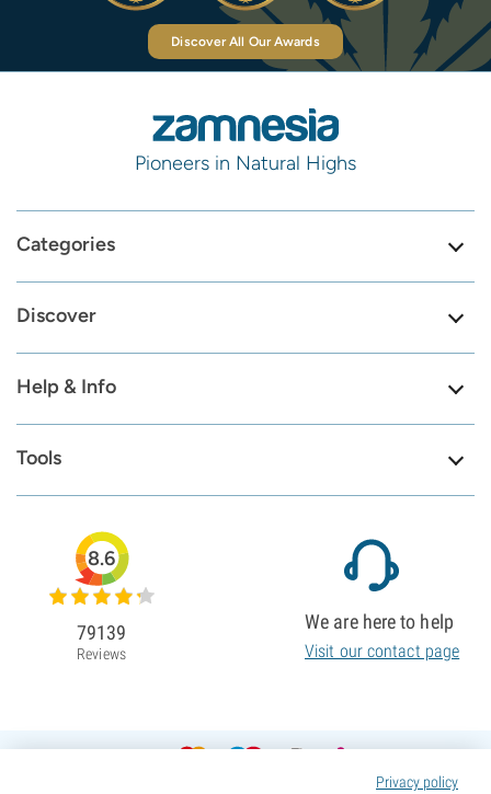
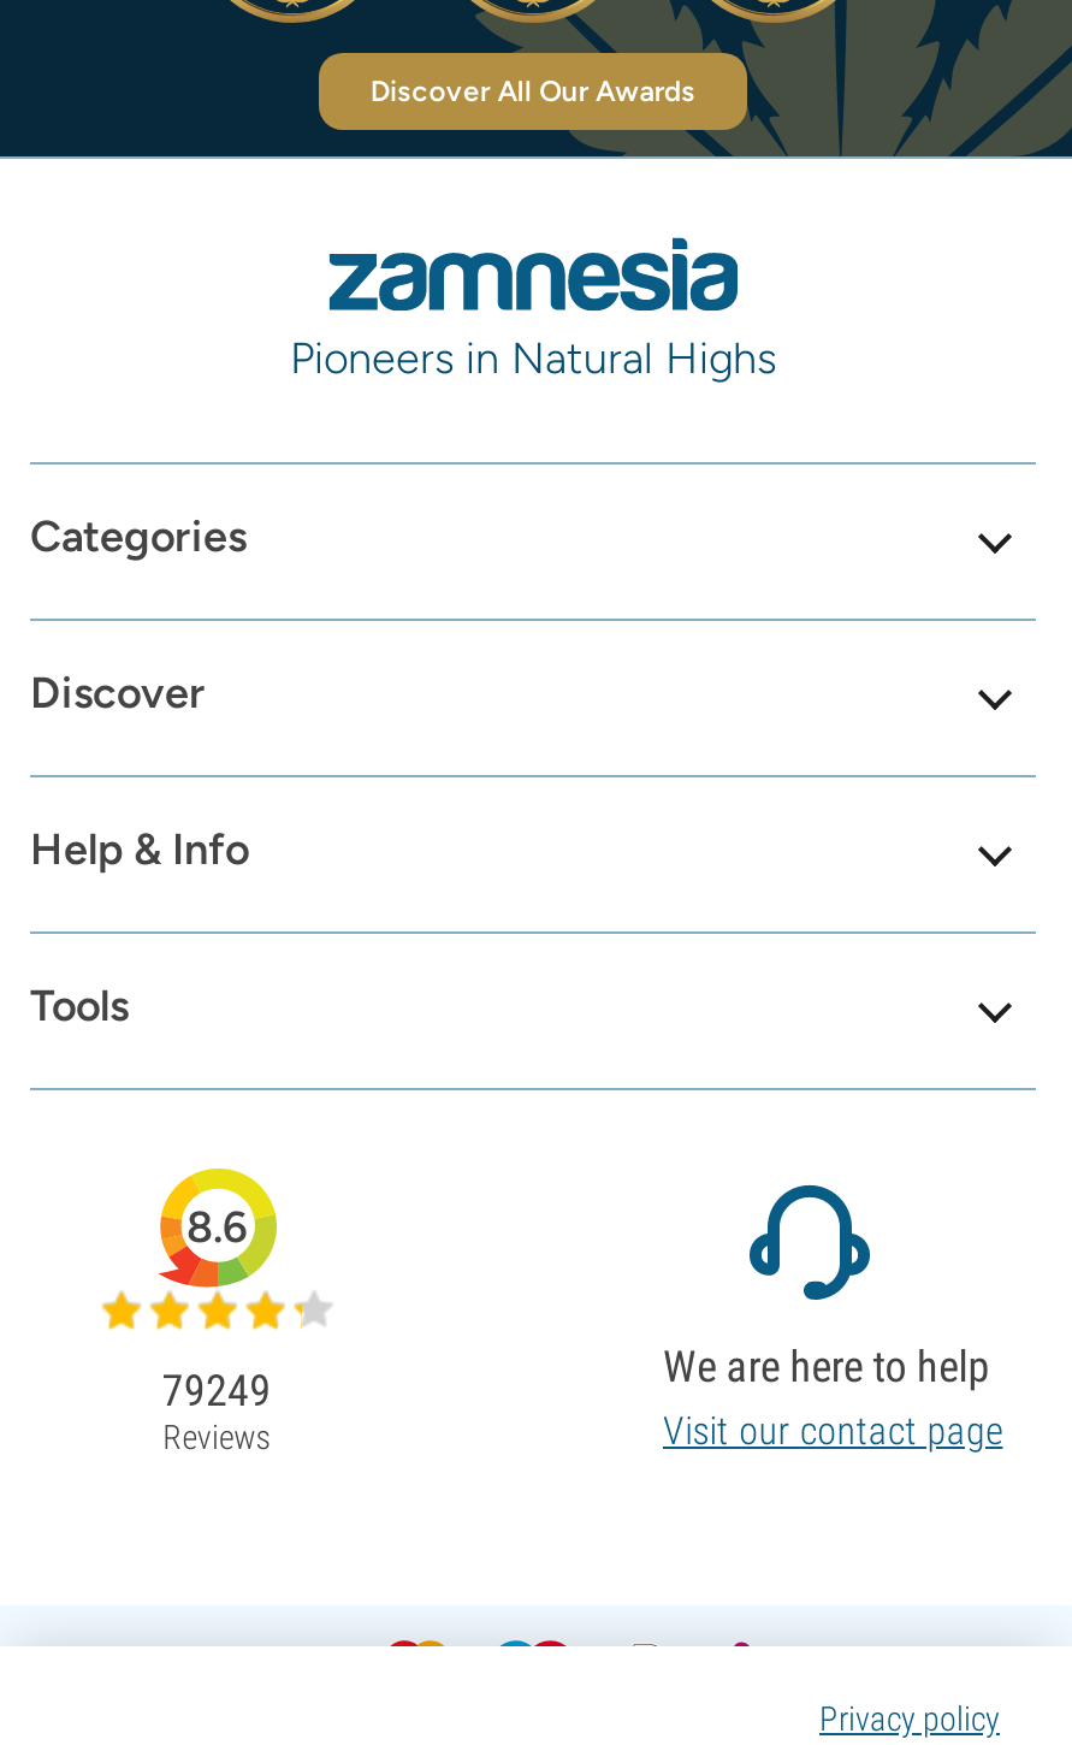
[76,621,126,644] 79139 -> [162,1365,271,1415] 79249

